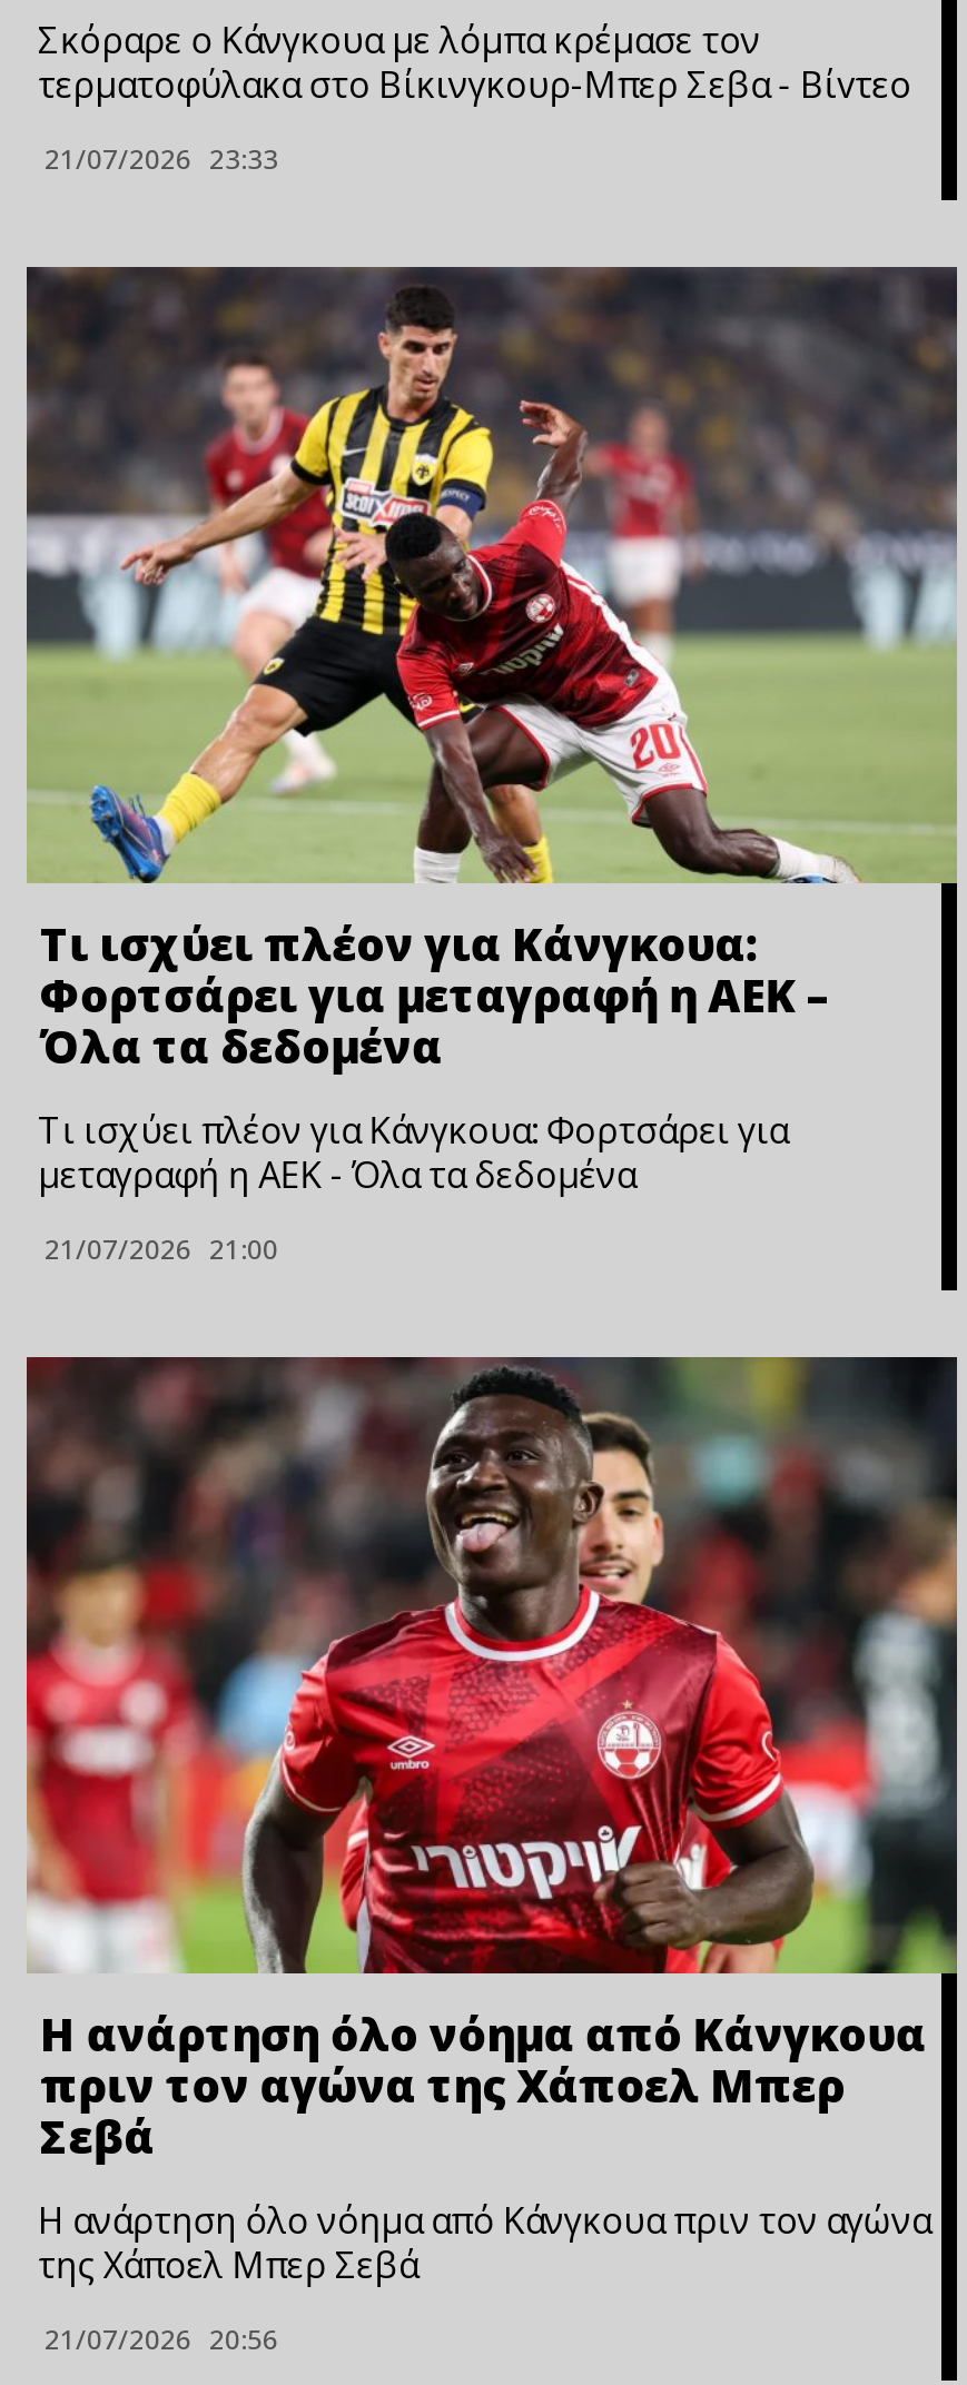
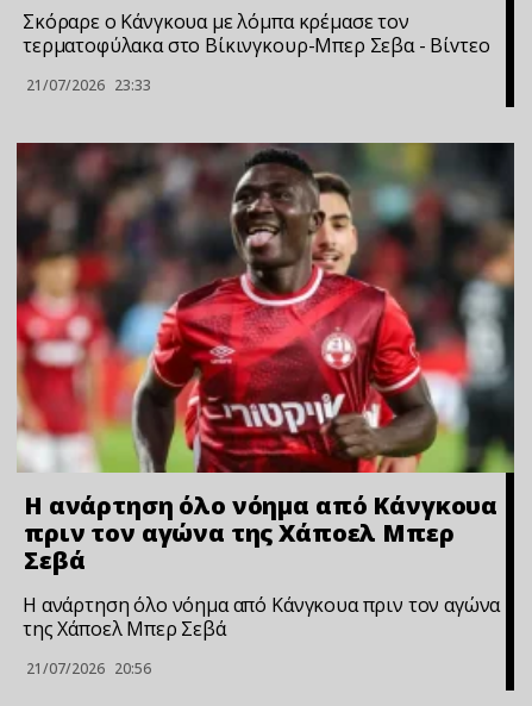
[24,266,957,1267] [image] | Τι ισχύει πλέον για Κάνγκουα: | Φορτσάρει για μεταγραφή η ΑΕΚ – | Όλα τα δεδομένα | Τι ισχύει πλέον για Κάνγκουα: Φορτσάρει για | μεταγραφή η ΑΕΚ - Όλα τα δεδομένα | 21/07/2026 21:00 -> none

